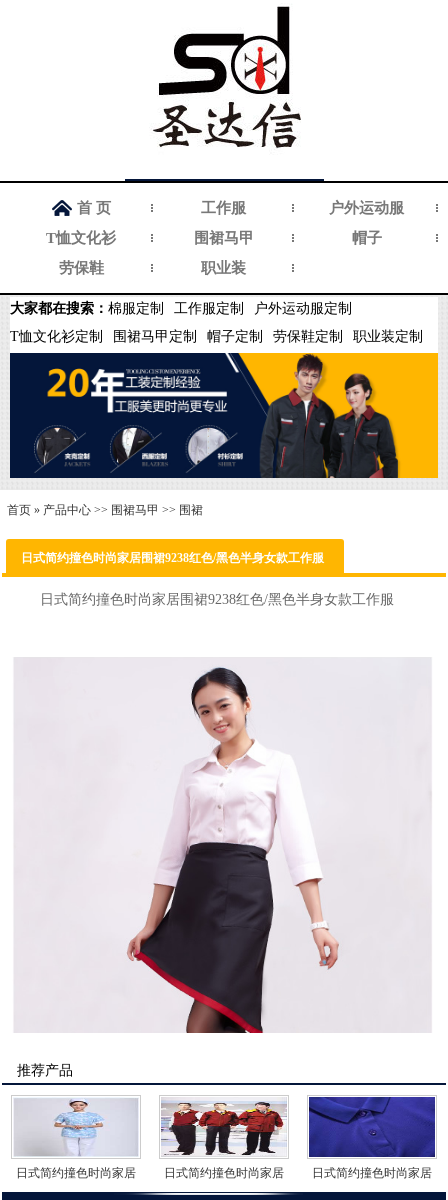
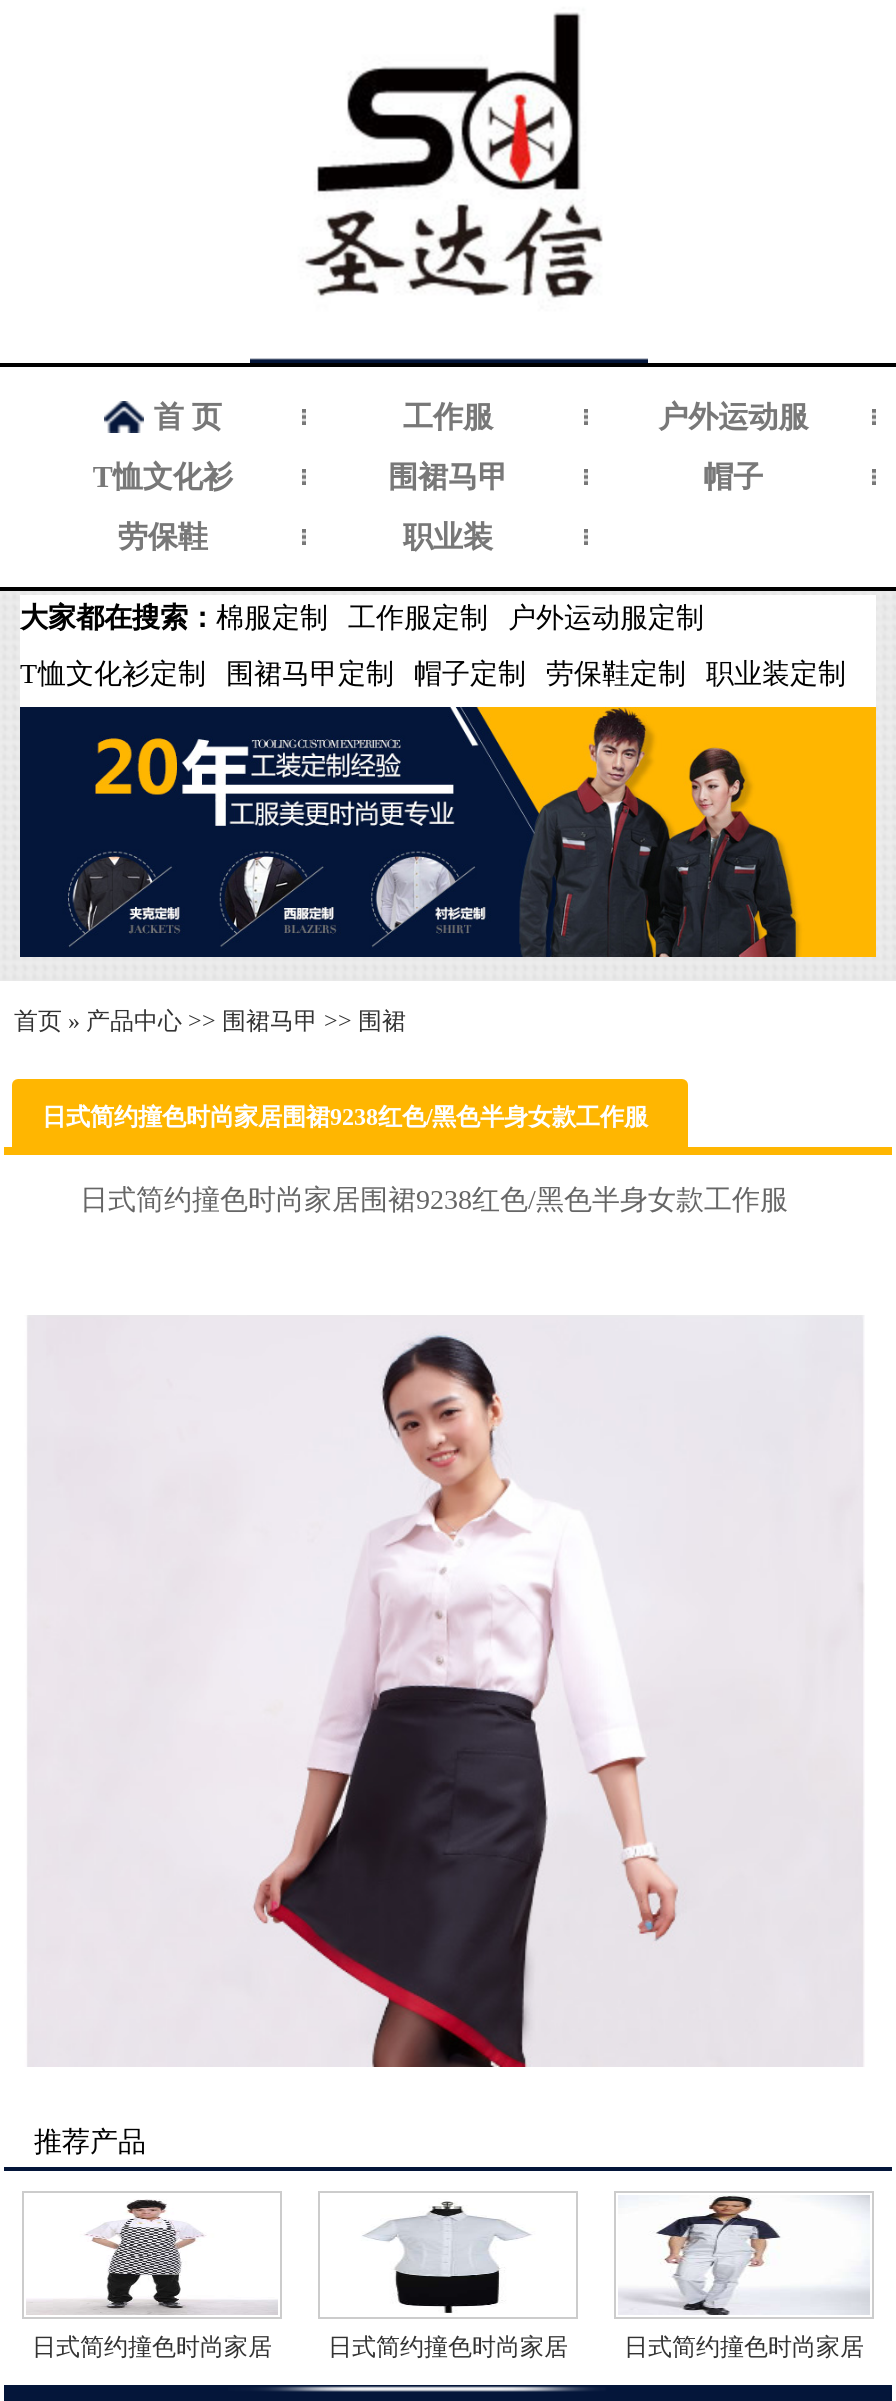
[14,1098,138,1156] [image] -> [30,2199,274,2313] [image]
[160,1098,287,1156] [image] -> [322,2199,572,2315] [image]
[308,1096,436,1158] [image] -> [618,2195,870,2315] [image]

